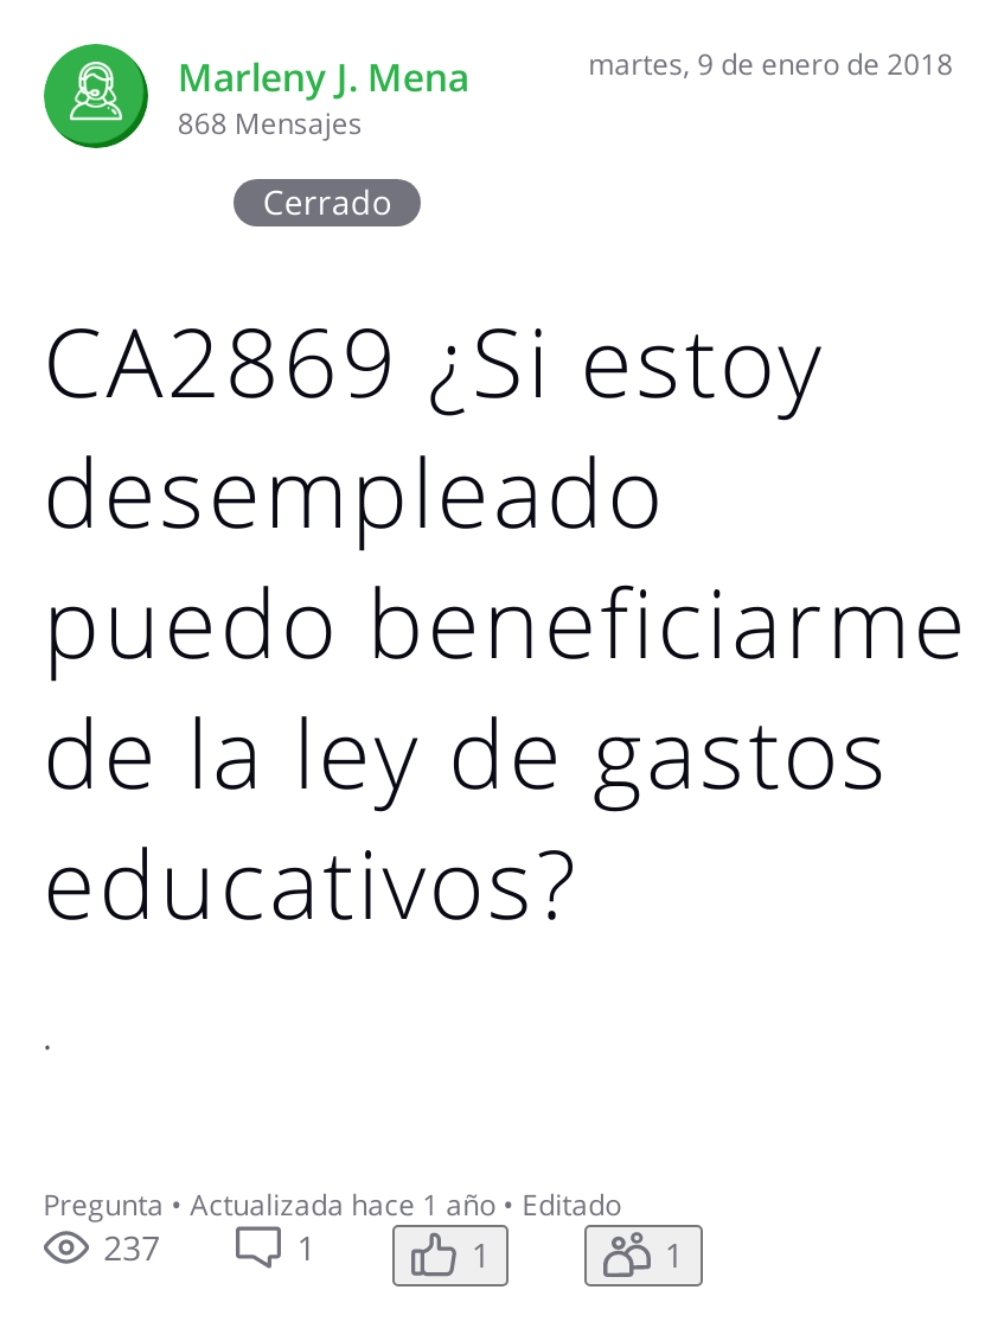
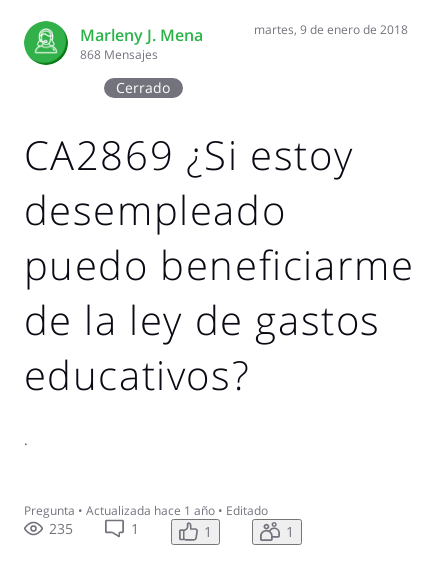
[104,1224,160,1269] 237 -> [49,519,73,538] 235

